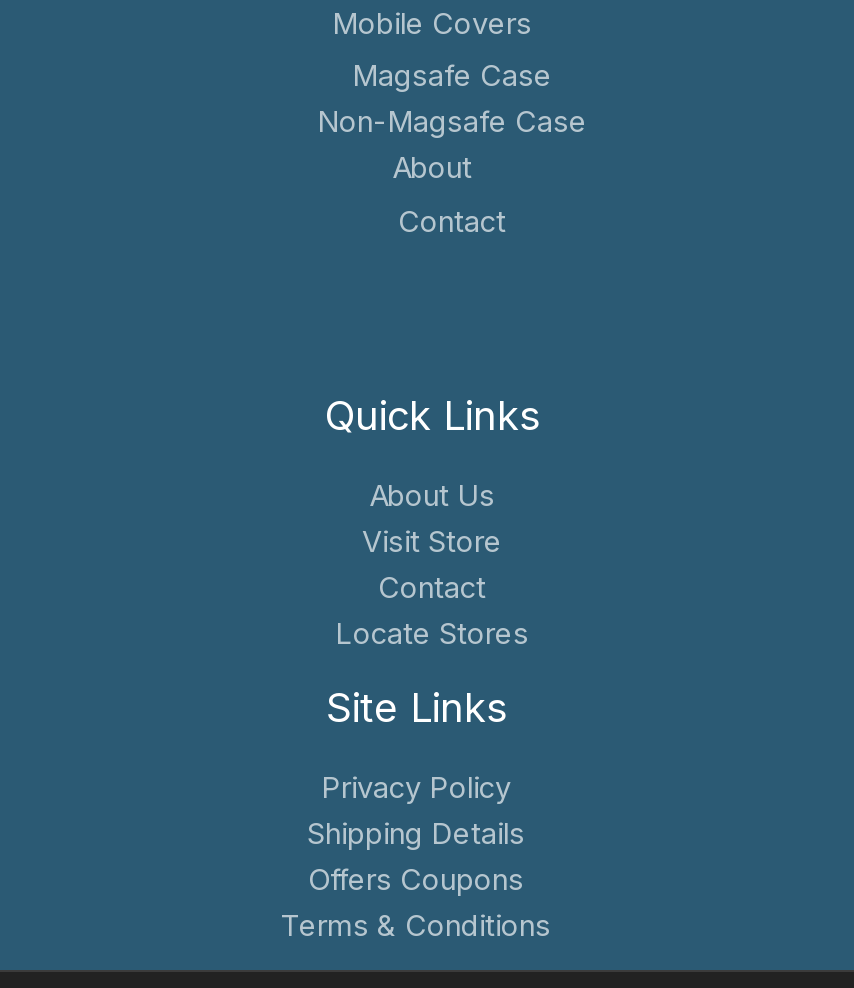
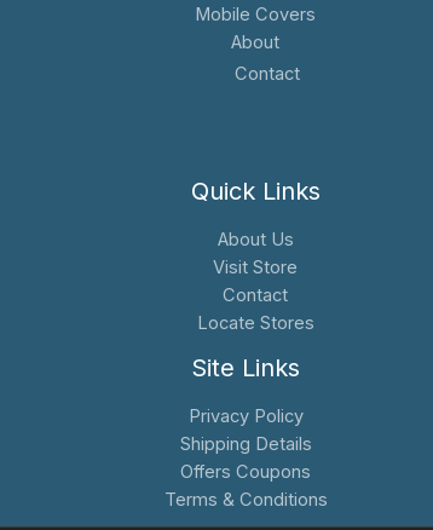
[317,59,587,141] Magsafe Case | Non-Magsafe Case -> none

